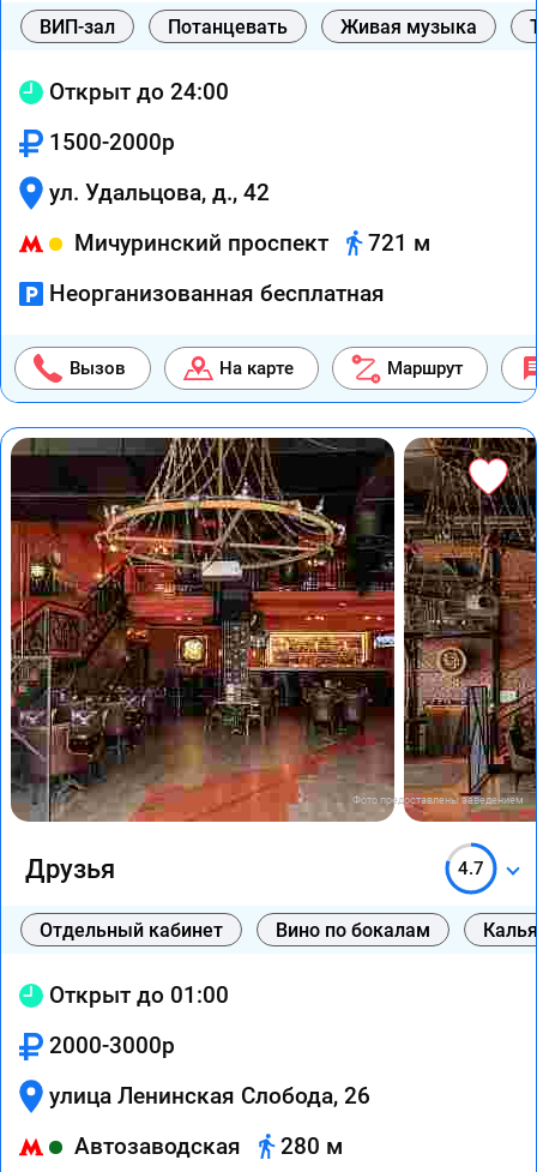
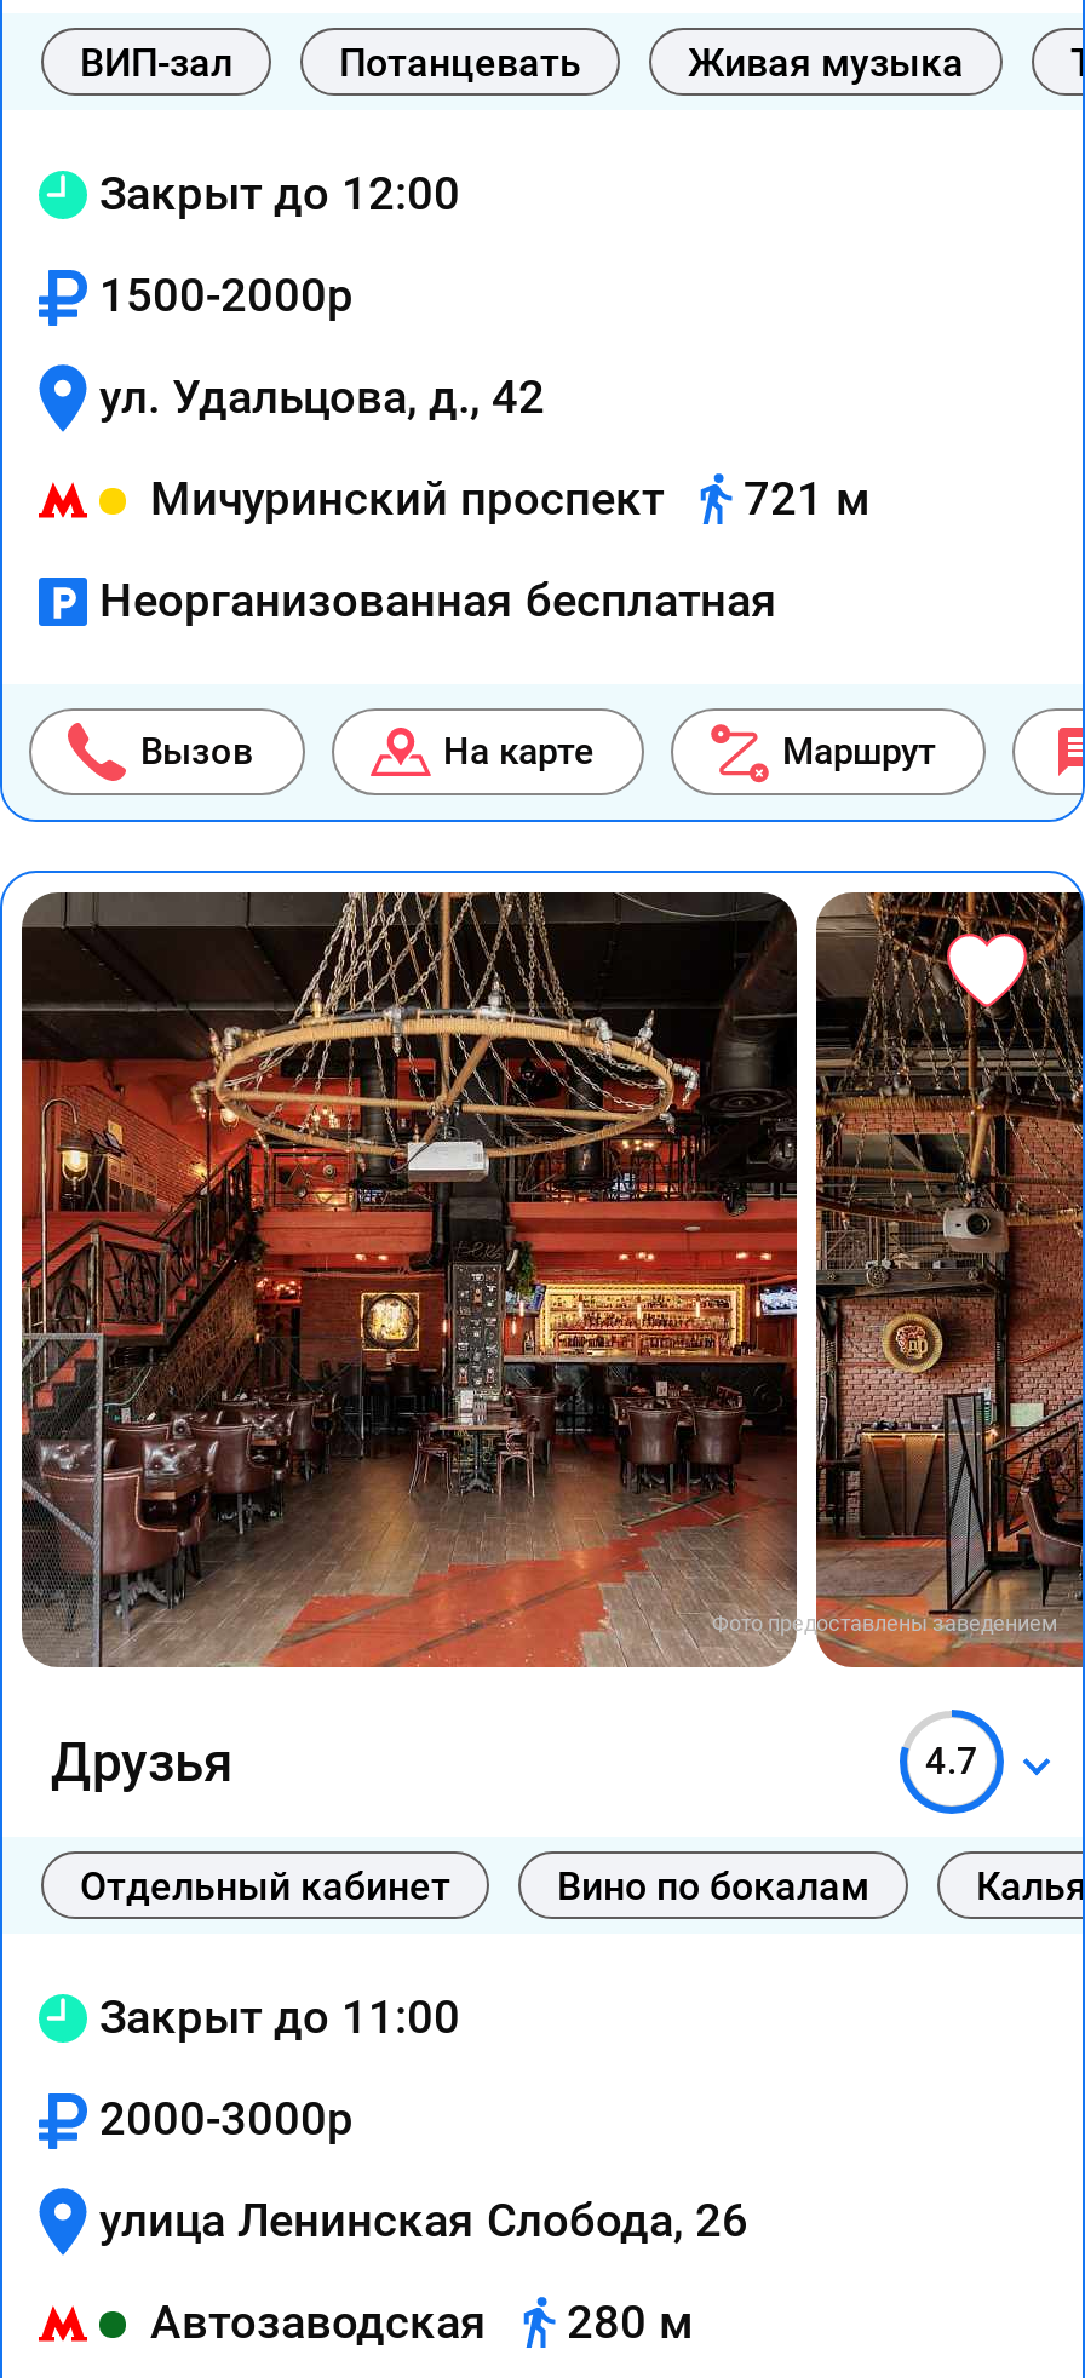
[49,78,229,106] Открыт до 24:00 -> [99,166,460,222] Закрыт до 12:00
[49,981,229,1009] Открыт до 01:00 -> [99,1989,460,2045] Закрыт до 11:00

